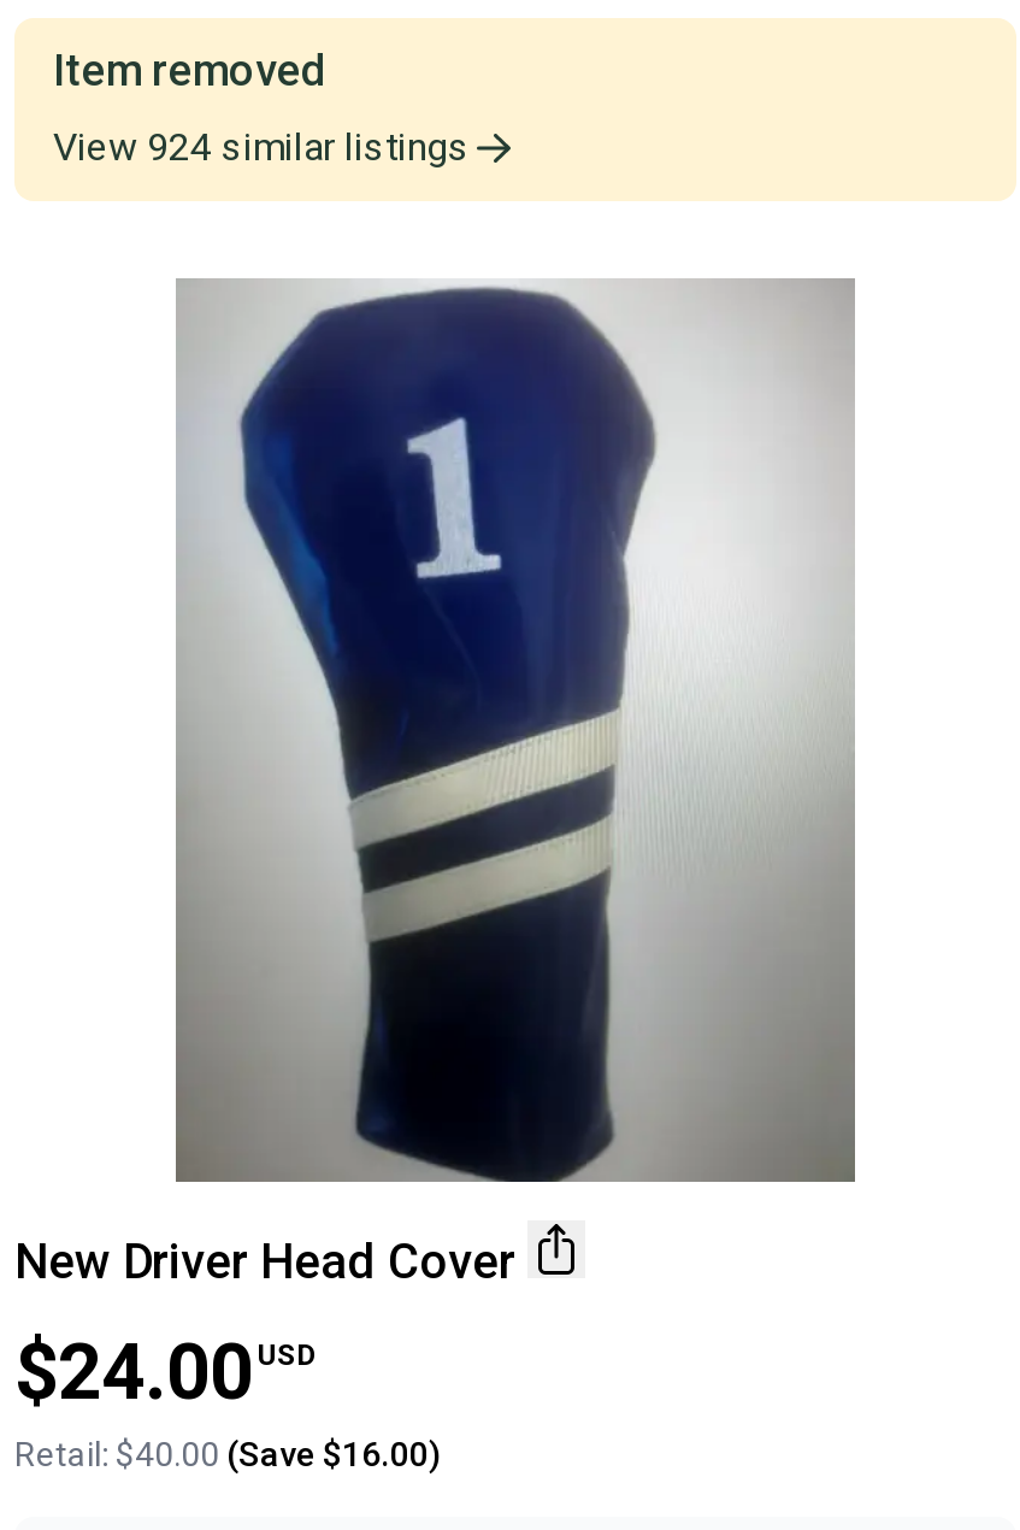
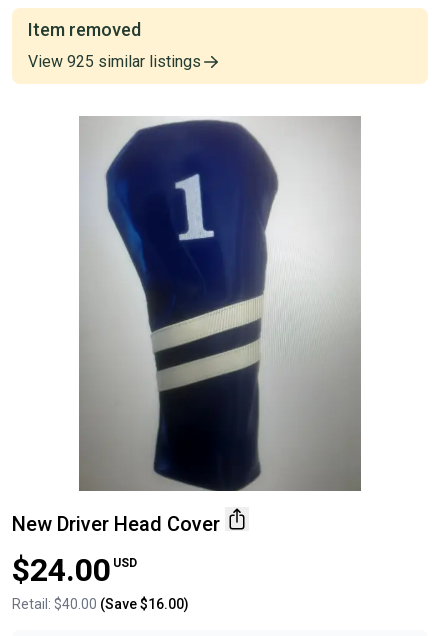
[53,125,470,171] View 924 similar listings -> [28,52,201,71] View 925 similar listings

